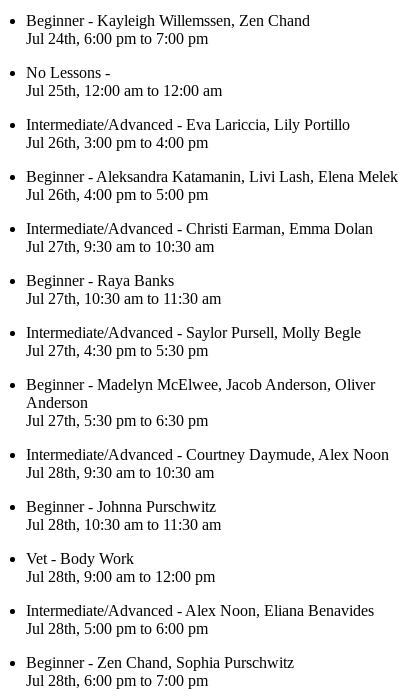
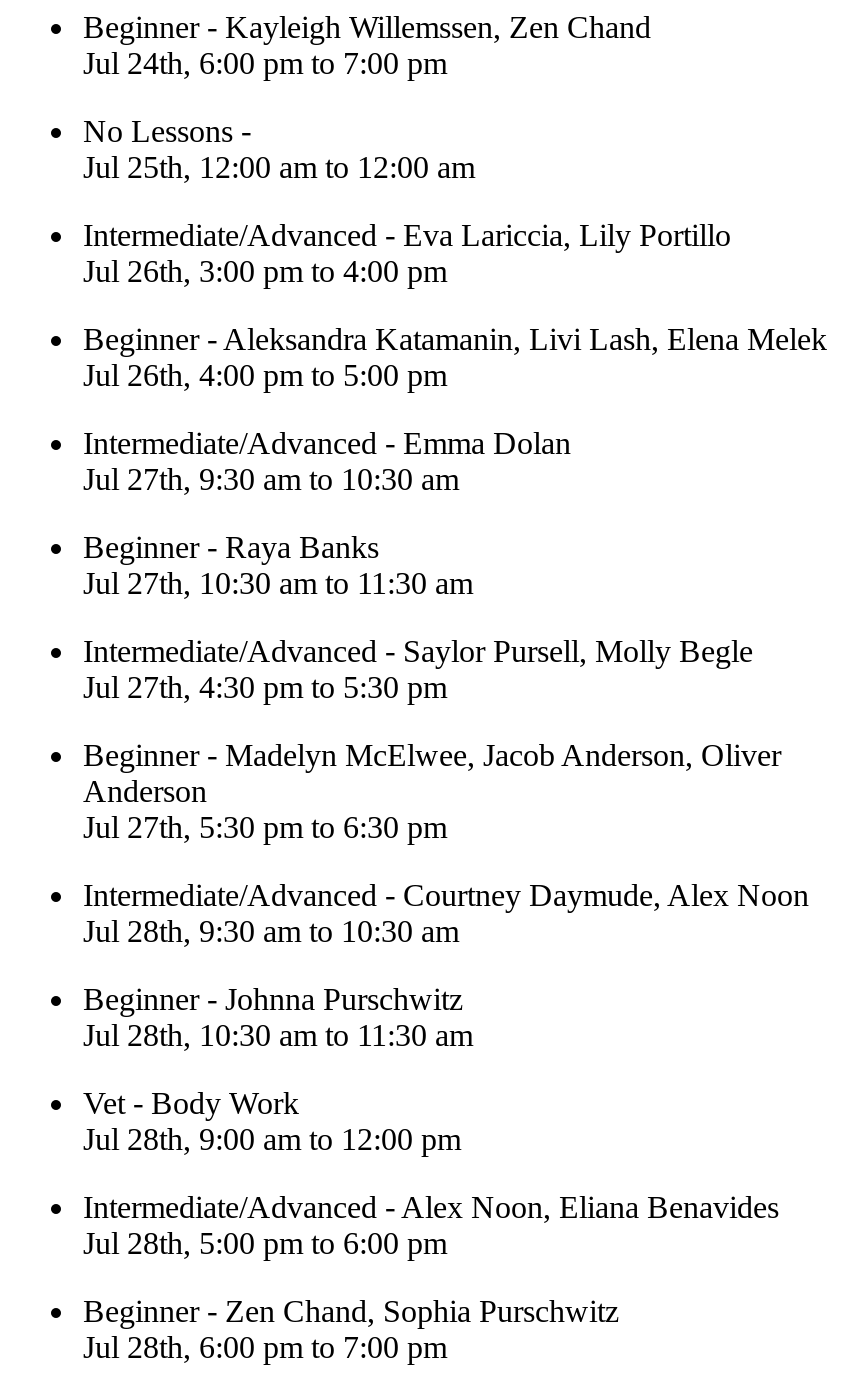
[26,220,373,237] Intermediate/Advanced - Christi Earman, Emma Dolan -> [83,426,571,460] Intermediate/Advanced - Emma Dolan

